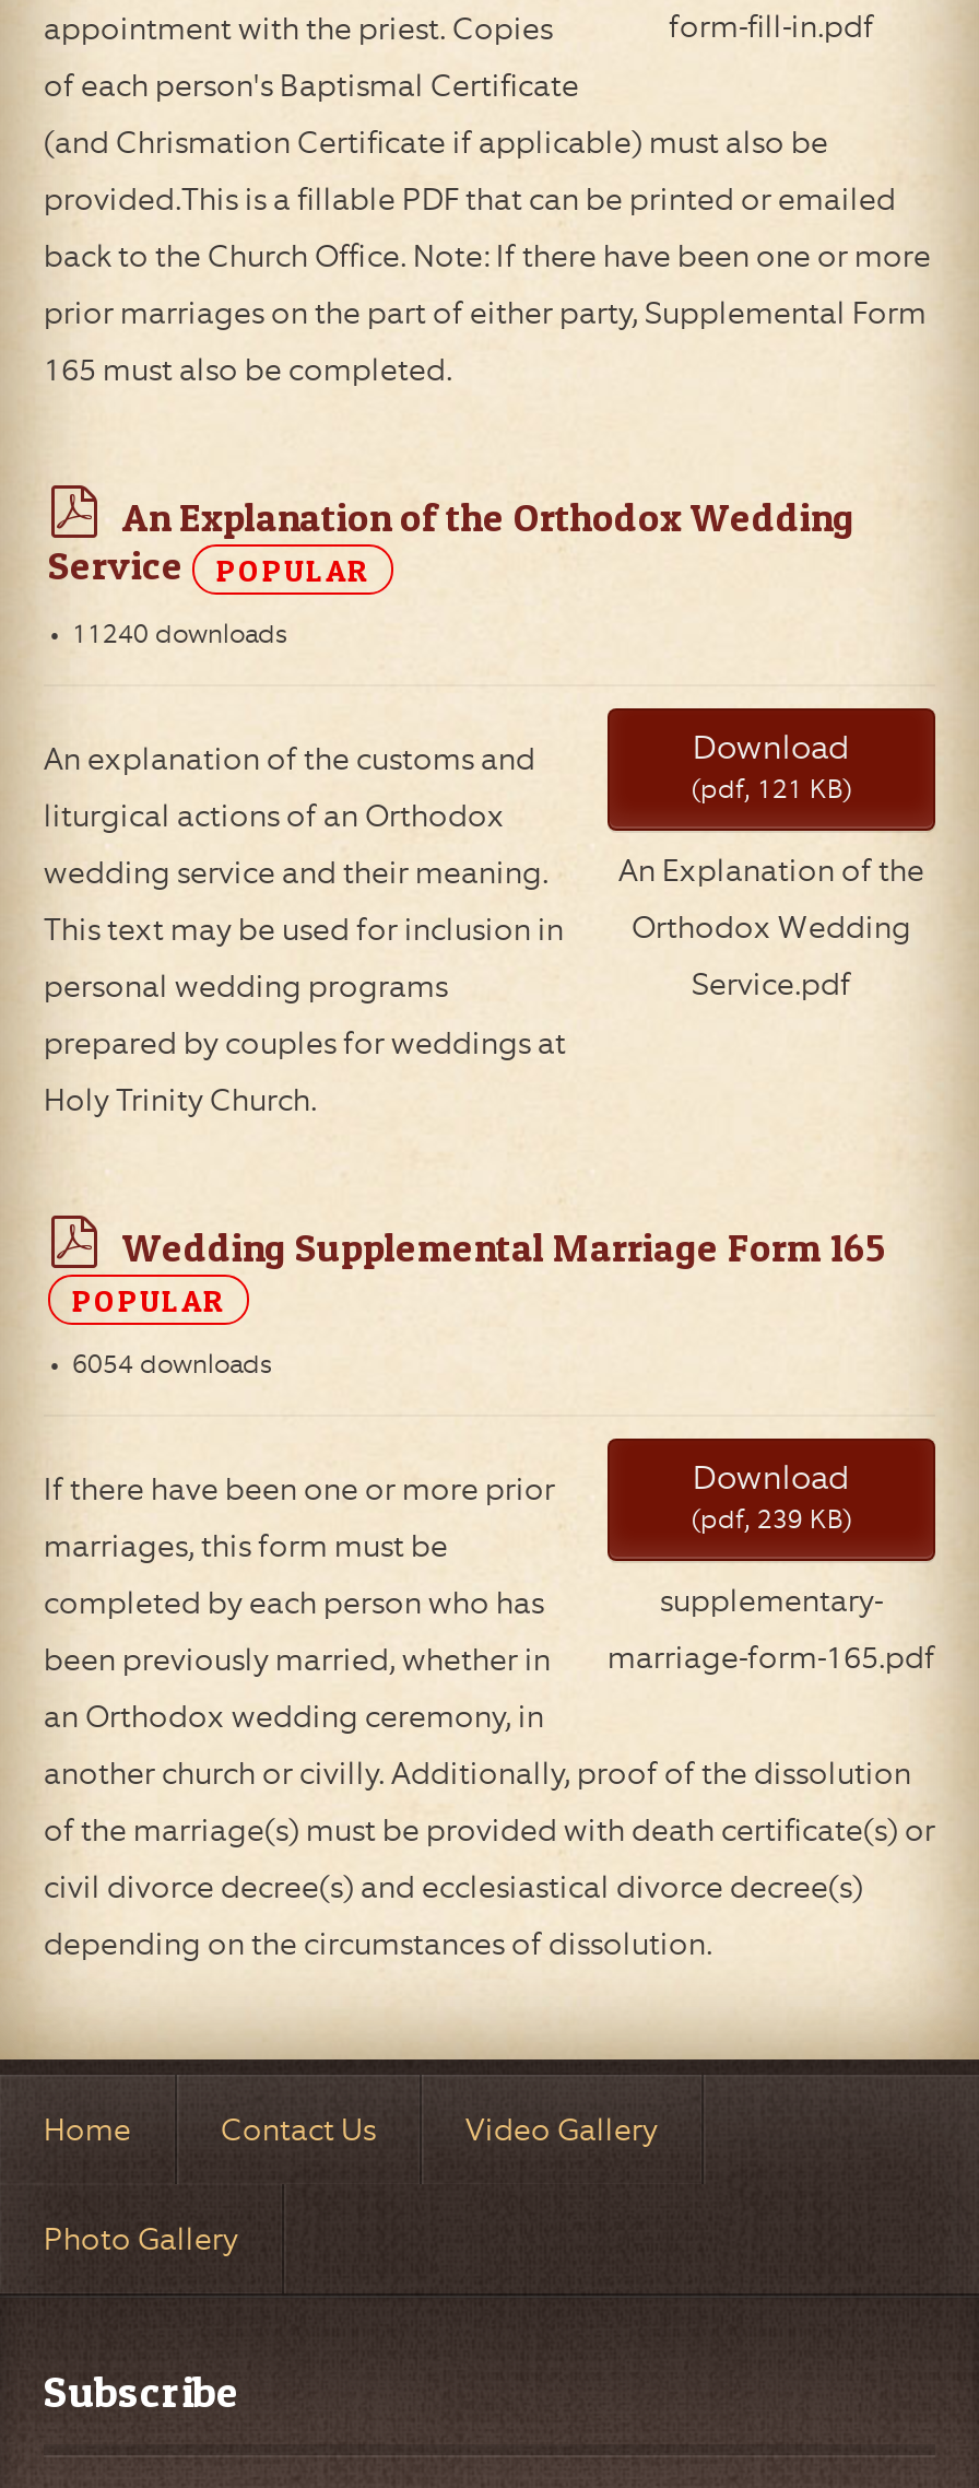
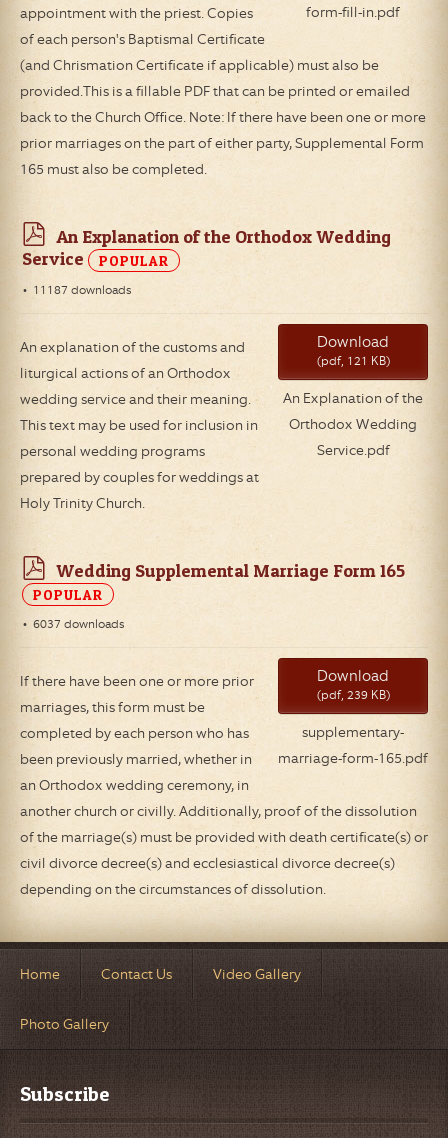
[66,618,286,653] 11240 downloads -> [30,282,131,298] 11187 downloads
[66,1348,271,1383] 6054 downloads -> [30,616,124,632] 6037 downloads

